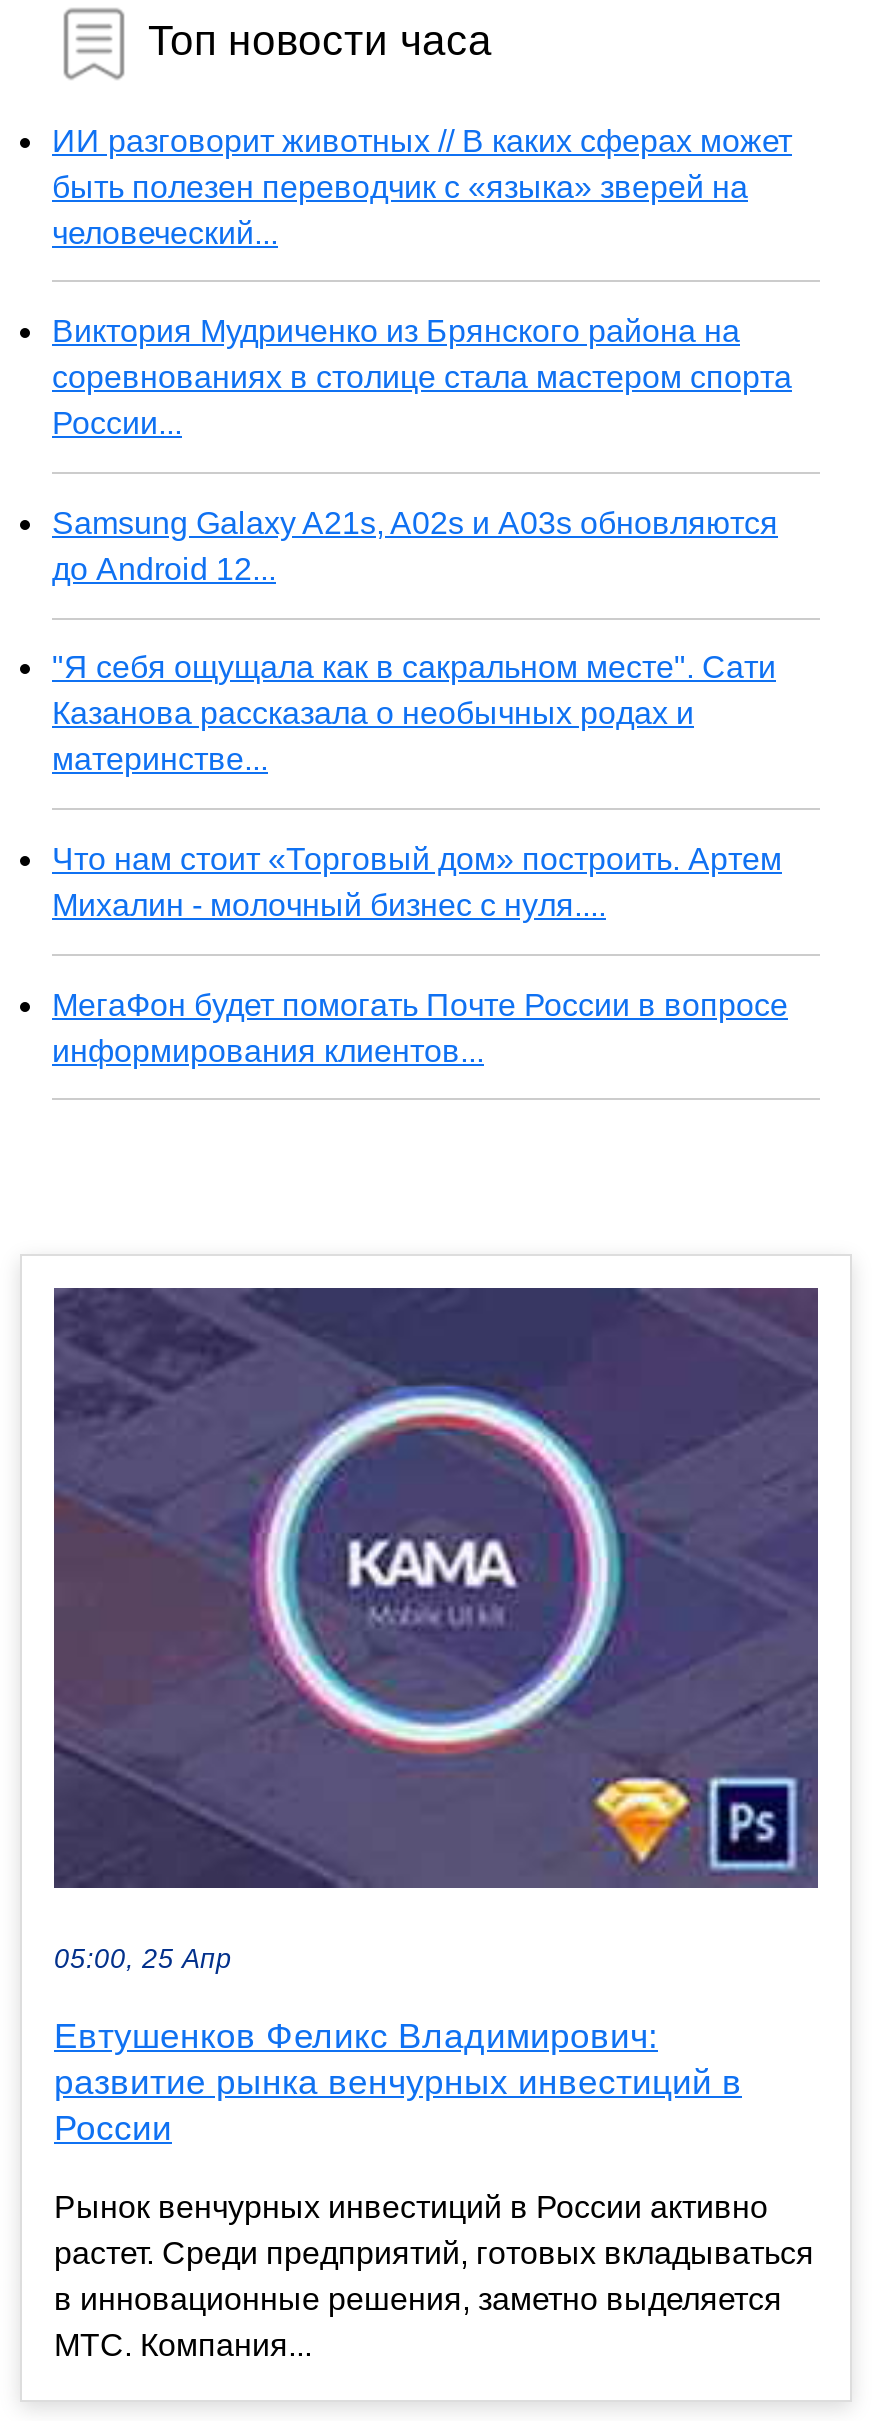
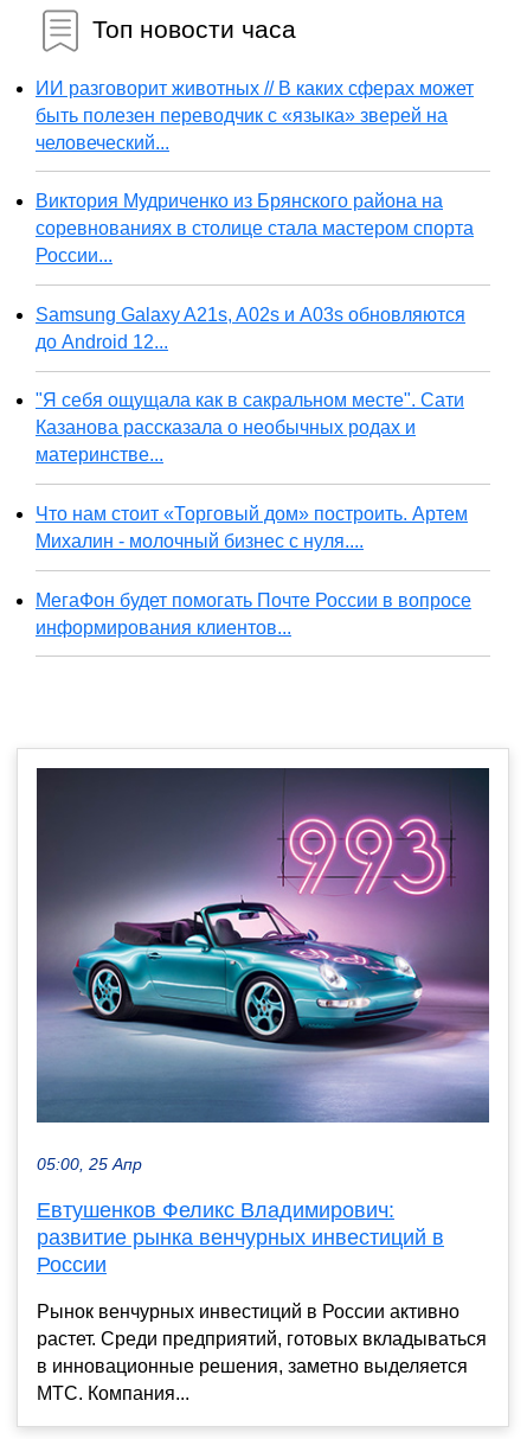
[54,1286,820,1890] [image] -> [37,767,489,1124] [image]

